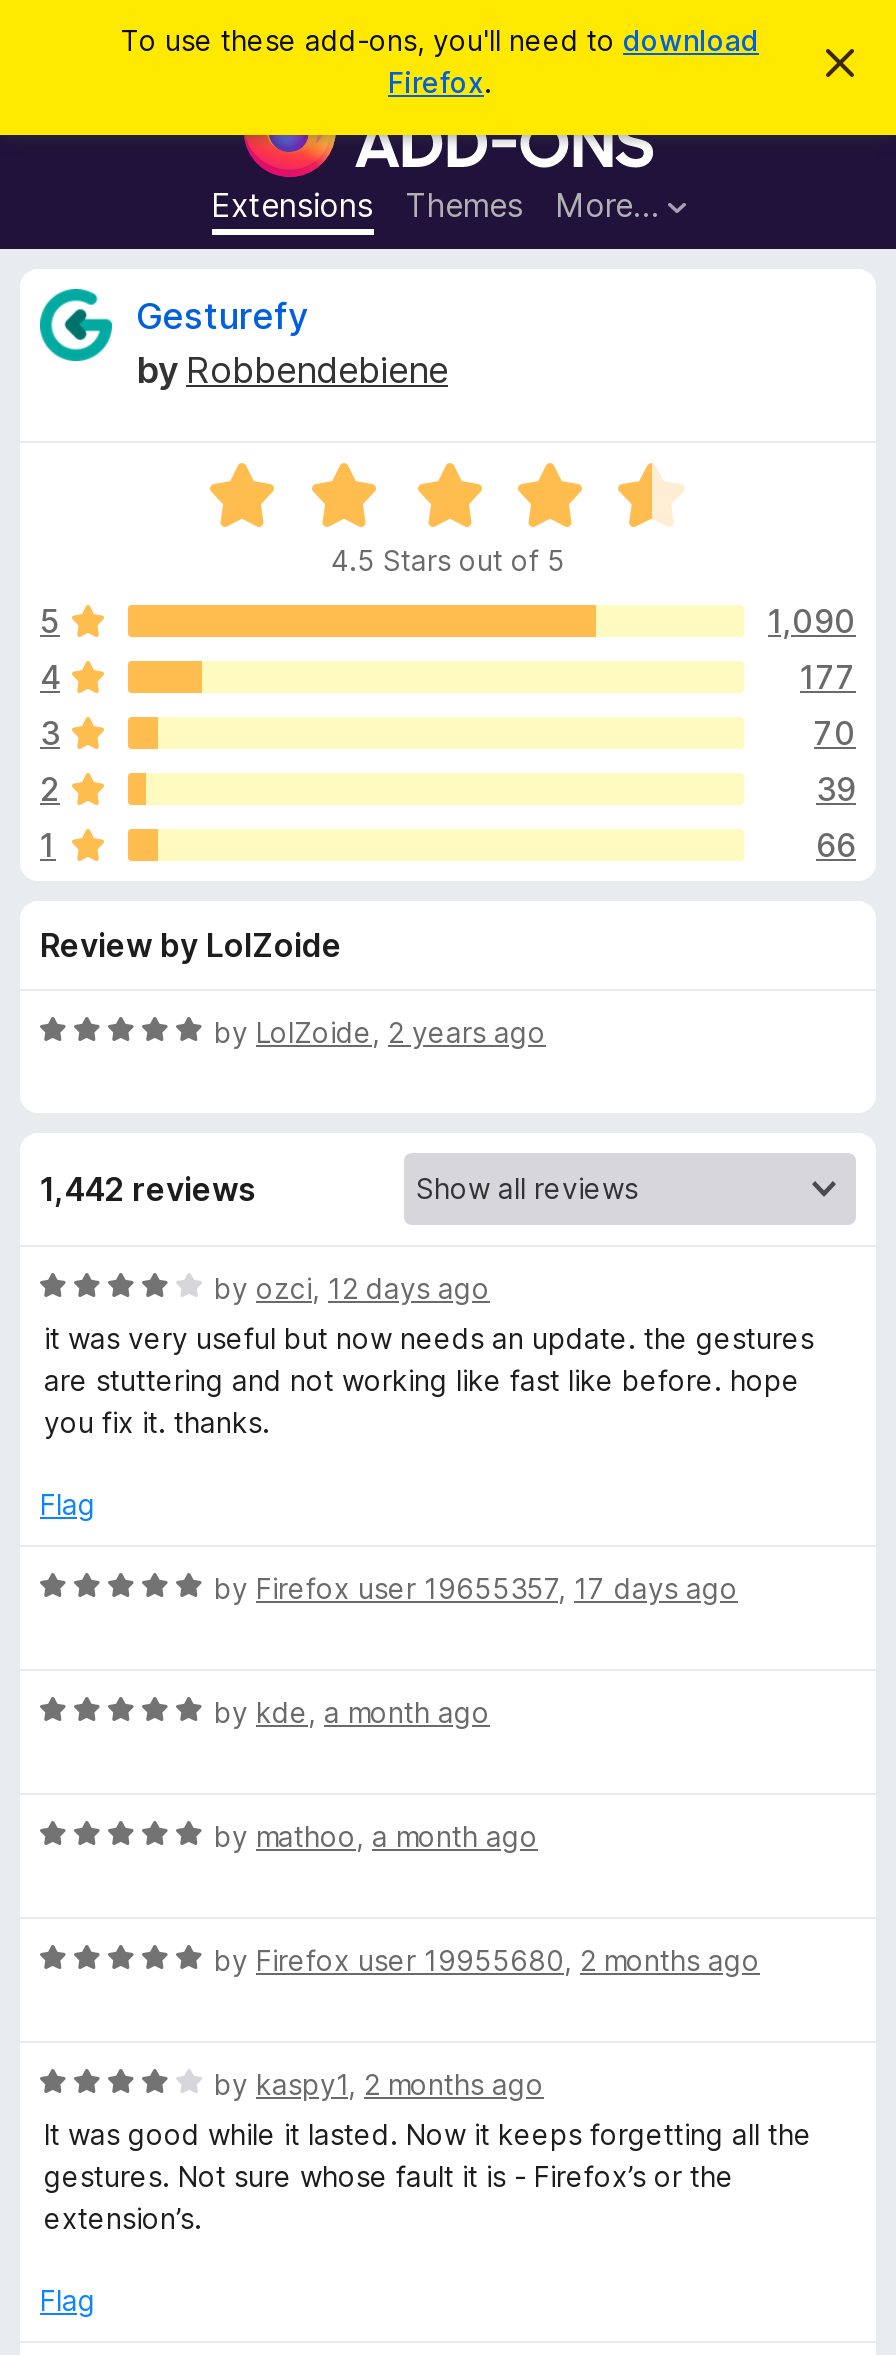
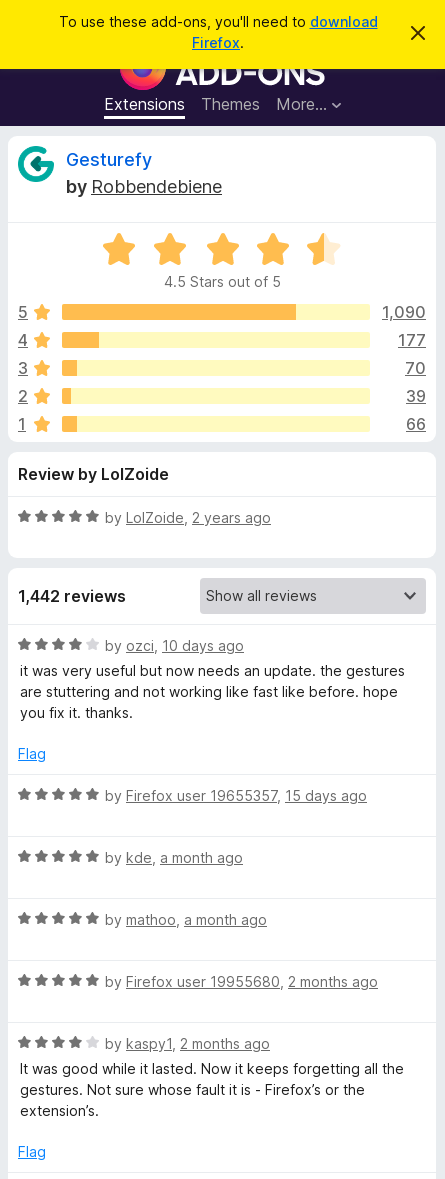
[214,1271,490,1305] by ozci, 12 days ago -> [105,637,244,654] by ozci, 10 days ago
[214,1571,738,1605] by Firefox user 19655357, 17 days ago -> [105,787,367,804] by Firefox user 19655357, 15 days ago

